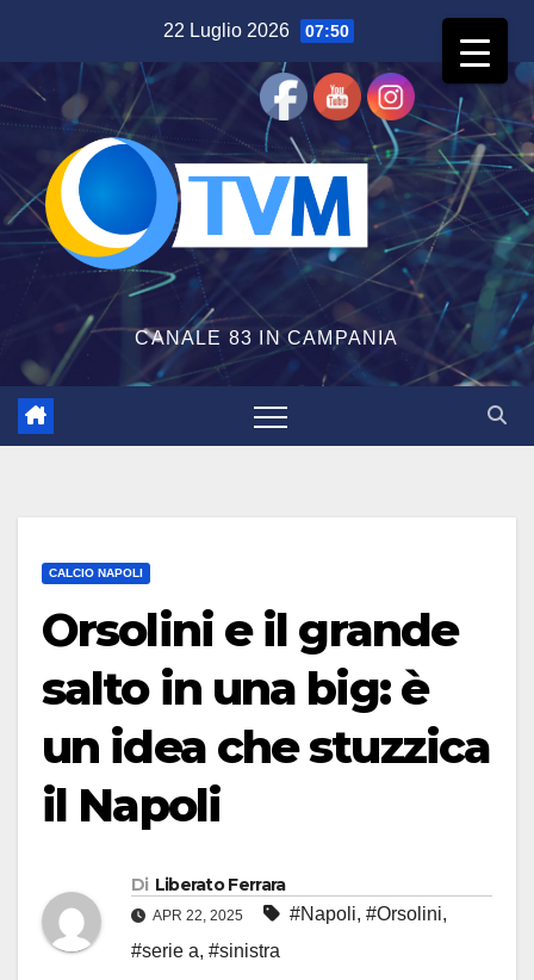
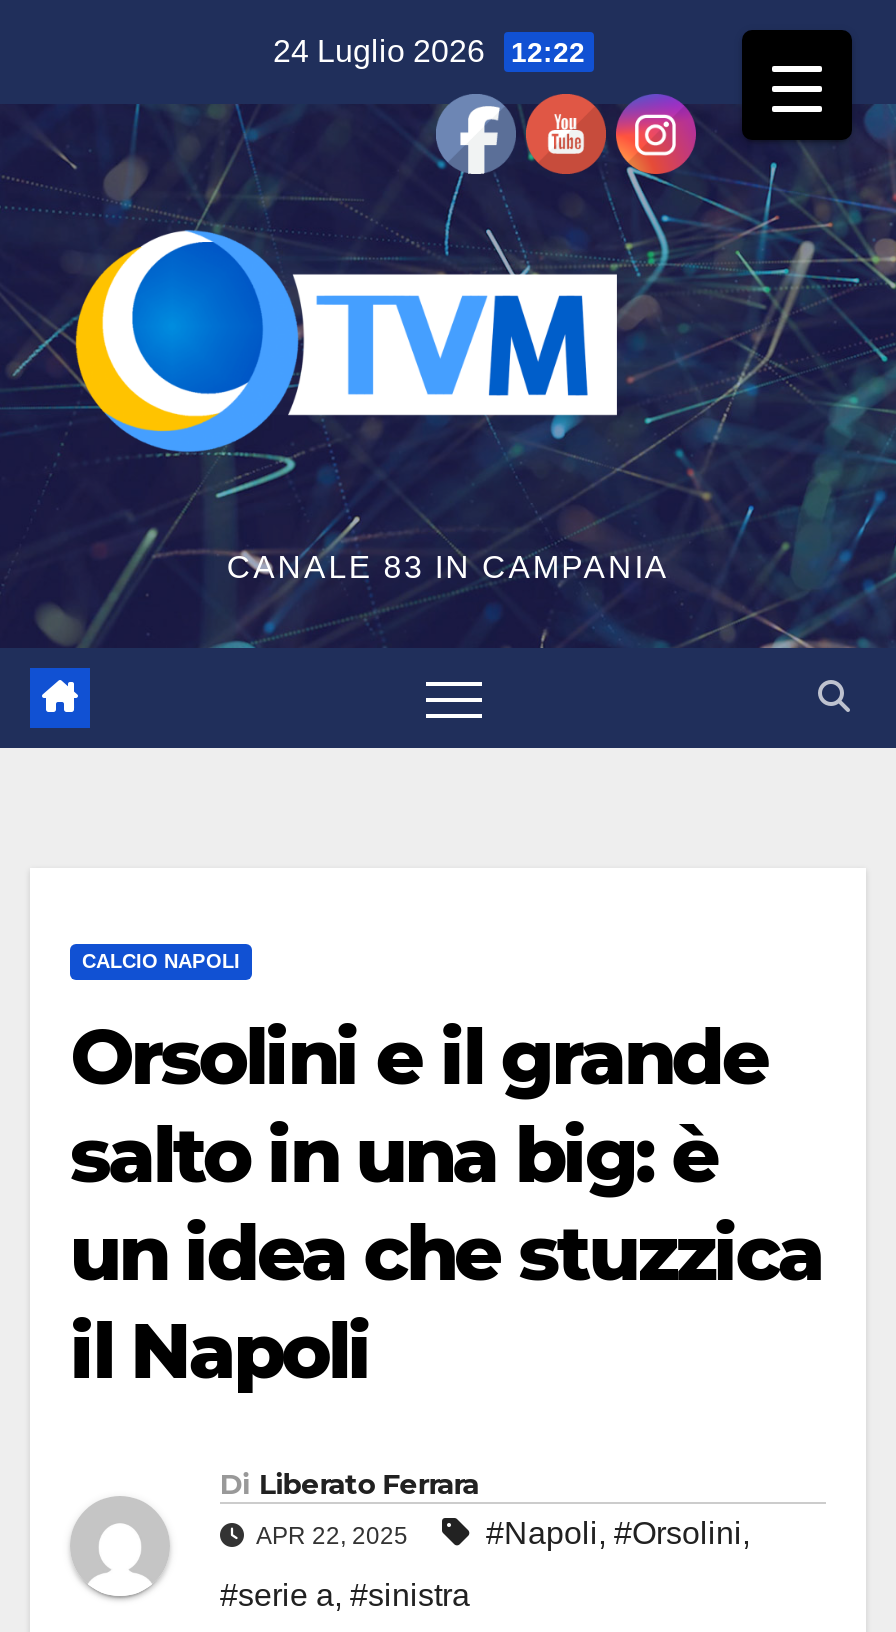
[163,20,349,41] 22 Luglio 2026 07:50 -> [273,34,585,68] 24 Luglio 2026 12:22
[260,56,416,122] [image] -> [436,92,698,202] [image]

